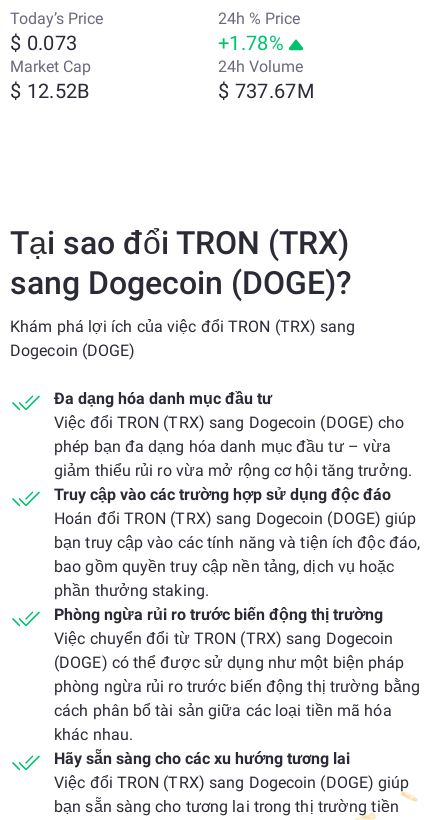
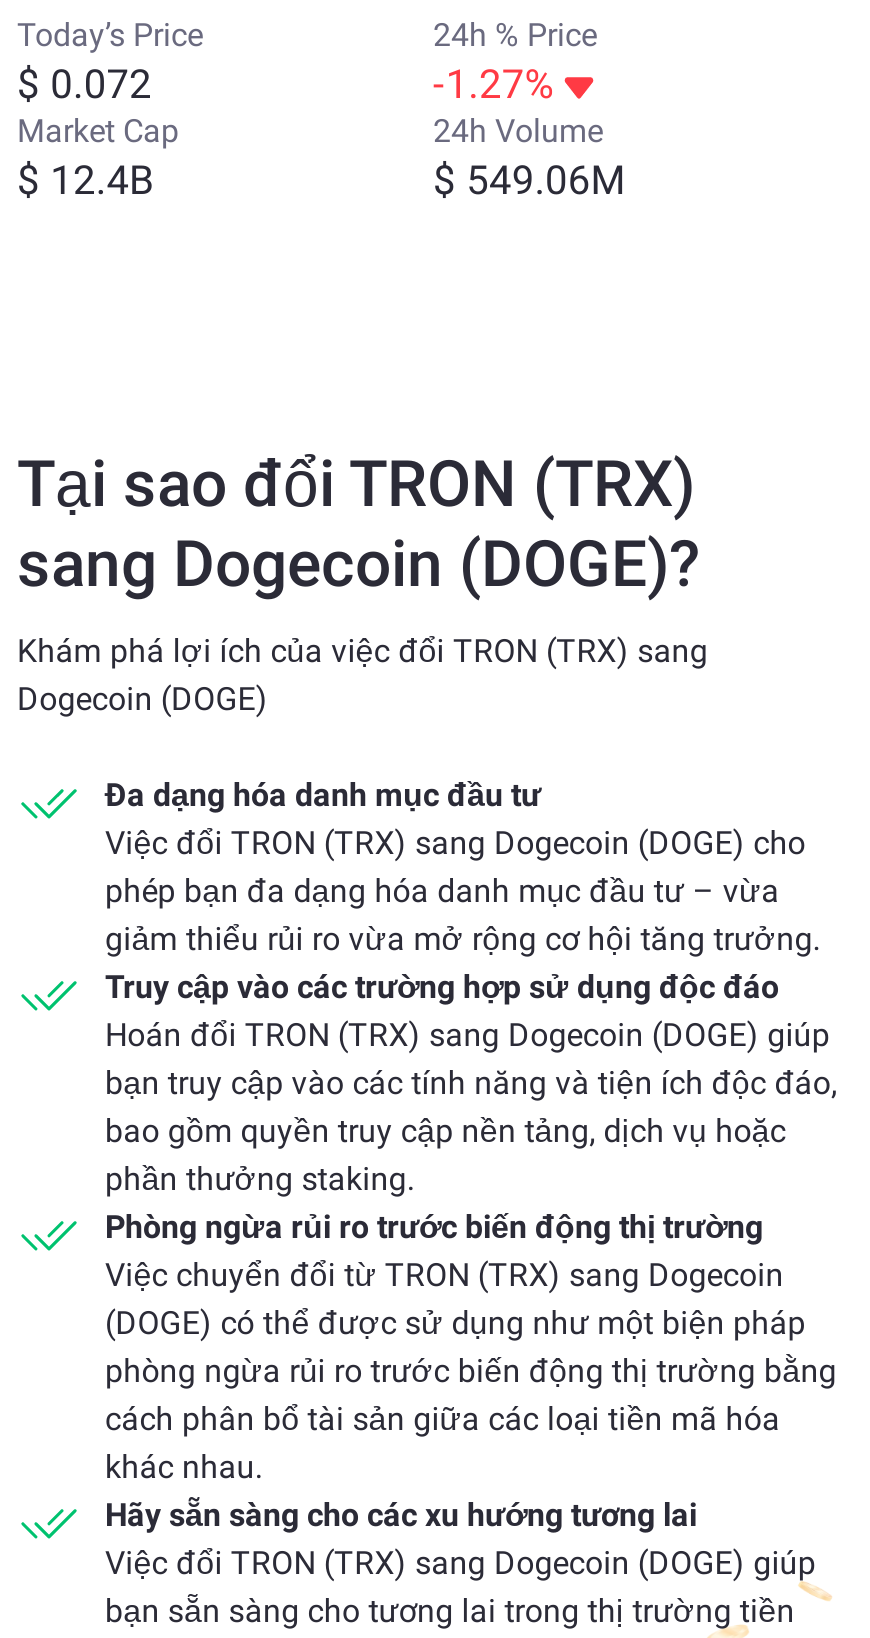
[10,31,77,55] $ 0.073 -> [17,60,152,108] $ 0.072
[218,31,284,55] +1.78% -> [433,60,555,108] -1.27%
[10,79,90,103] $ 12.52B -> [17,156,154,204] $ 12.4B
[218,79,314,103] $ 737.67M -> [433,156,625,204] $ 549.06M

